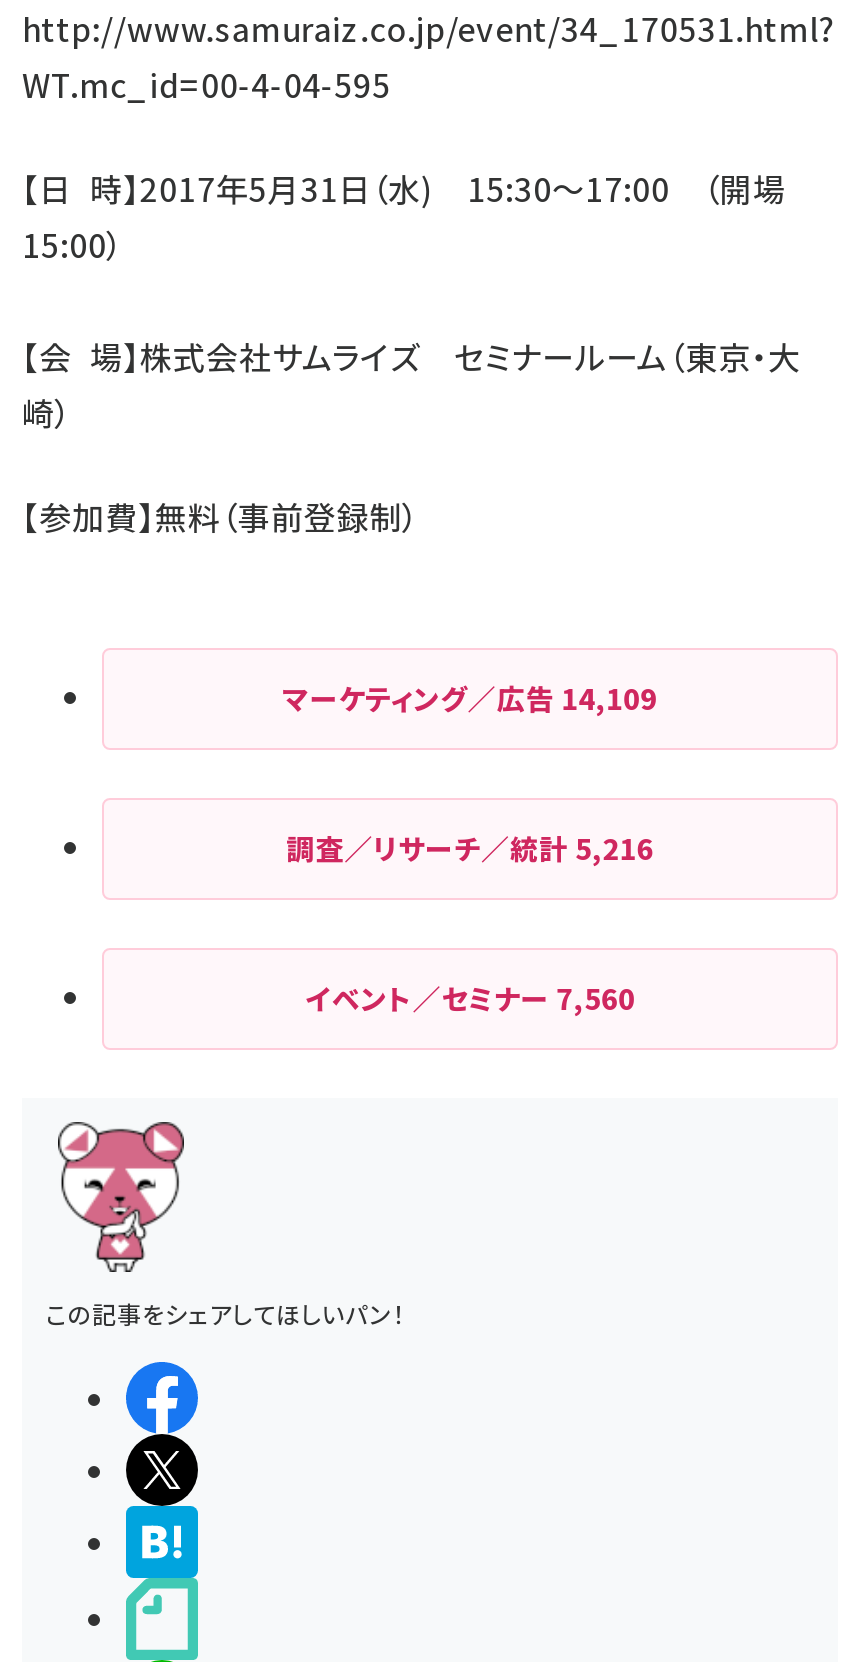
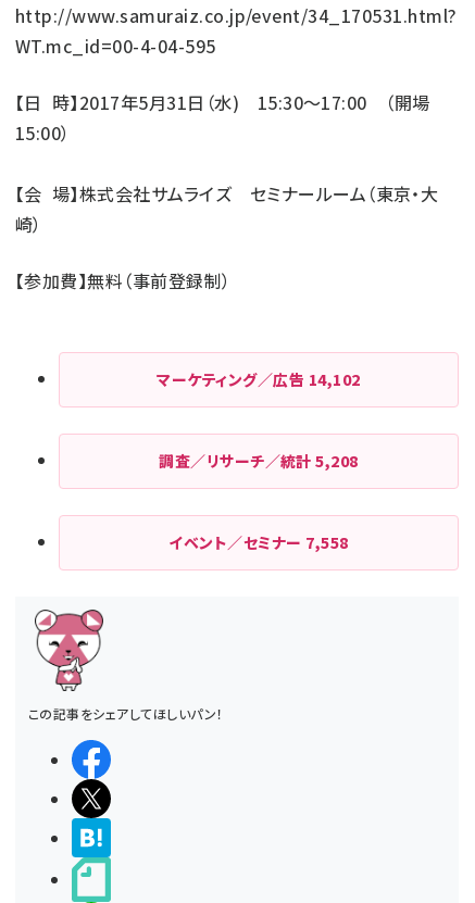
[283,678,657,718] マーケティング／広告14,109 -> [157,368,360,390] マーケティング／広告14,102
[286,828,654,868] 調査／リサーチ／統計5,216 -> [159,450,358,472] 調査／リサーチ／統計5,208
[305,978,635,1018] イベント／セミナー7,560 -> [169,531,348,553] イベント／セミナー7,558

